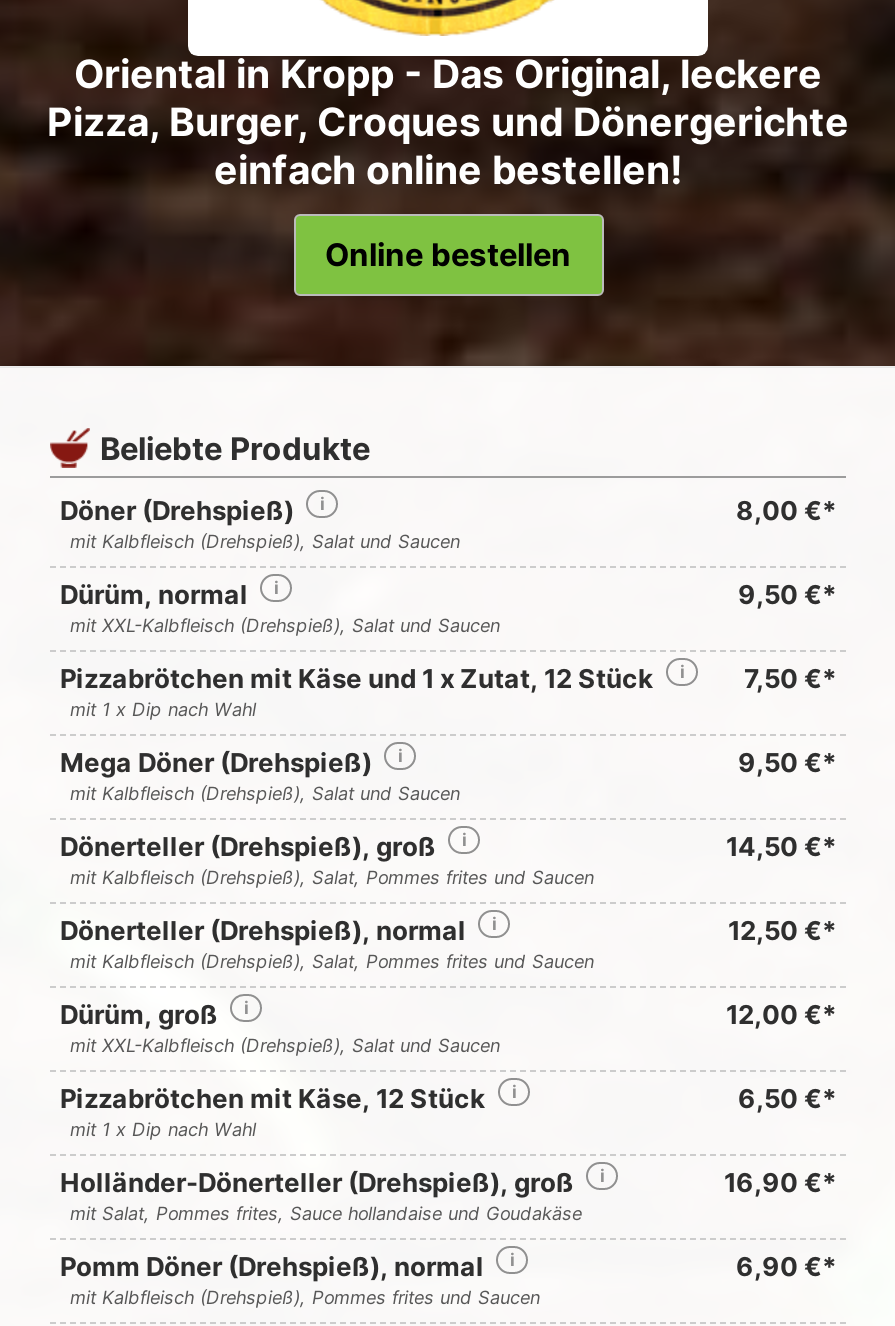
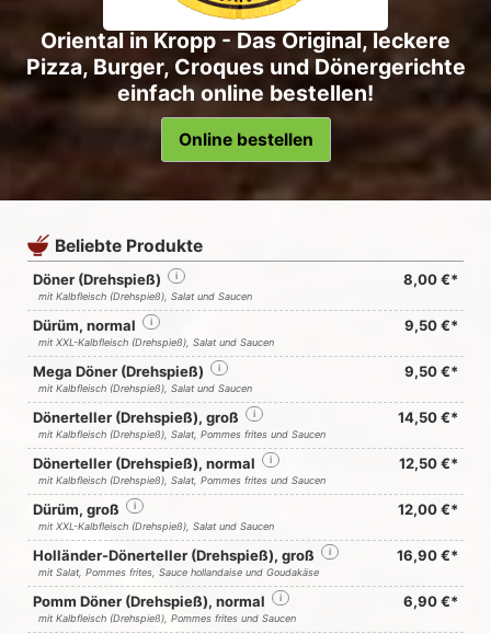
[60,662,836,720] Pizzabrötchen mit Käse und 1 x Zutat, 12 Stück | 7,50 €* | mit 1 x Dip nach Wahl -> none
[60,1082,836,1140] Pizzabrötchen mit Käse, 12 Stück | 6,50 €* | mit 1 x Dip nach Wahl -> none

